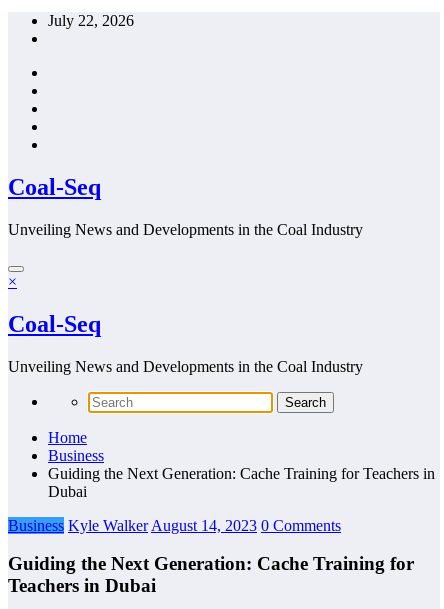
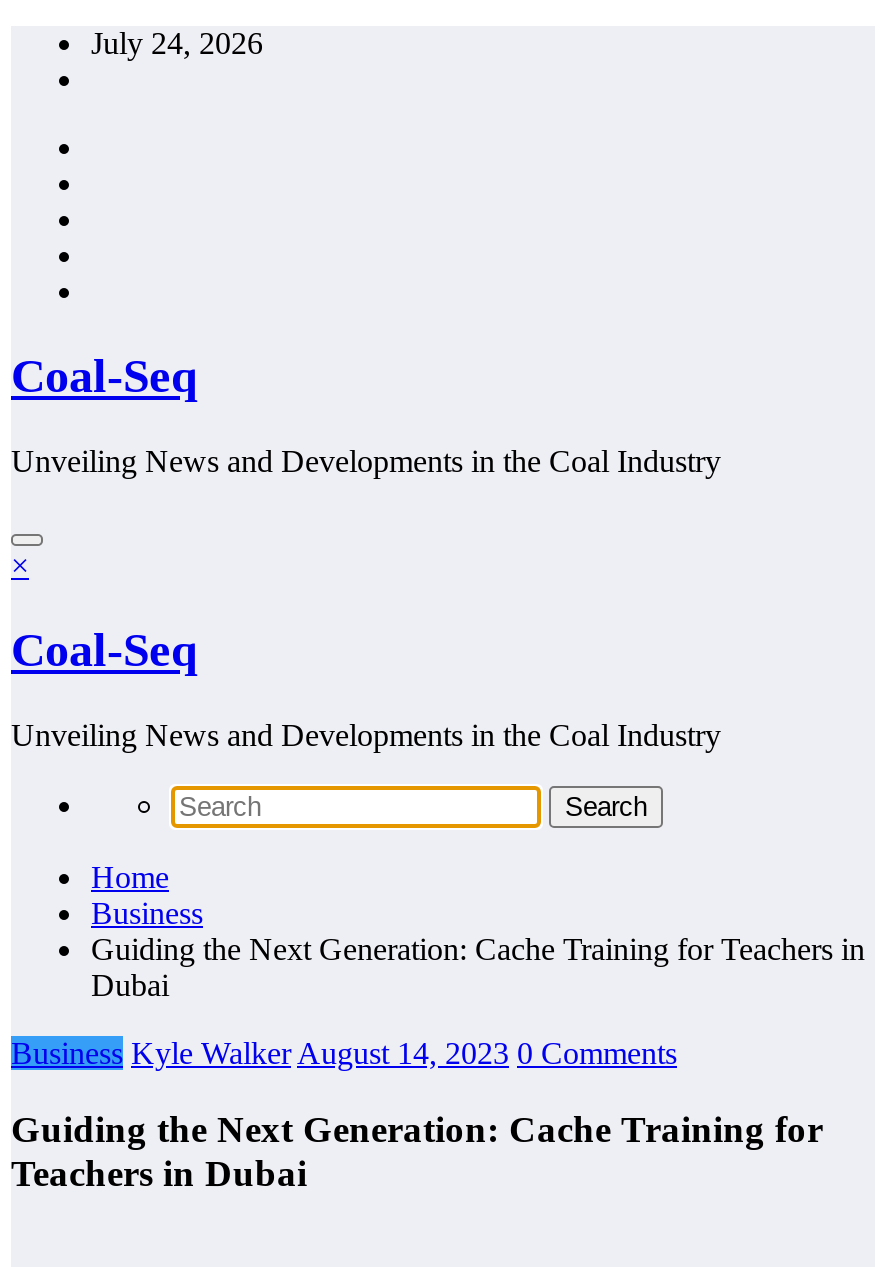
[48,12,134,29] July 22, 2026 -> [91,26,263,60] July 24, 2026

